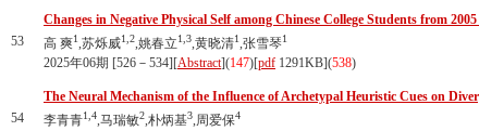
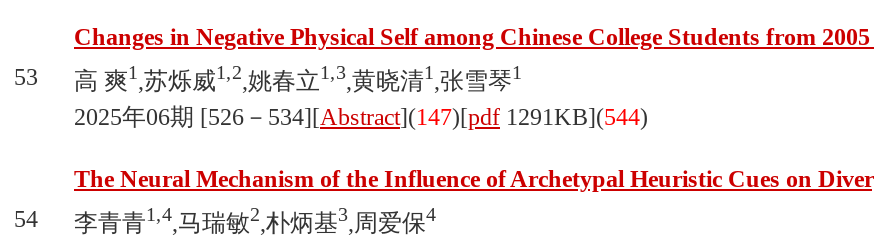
[44,55,356,70] 2025年06期 [526－534][Abstract](147)[pdf 1291KB](538) -> [74,103,648,131] 2025年06期 [526－534][Abstract](147)[pdf 1291KB](544)

